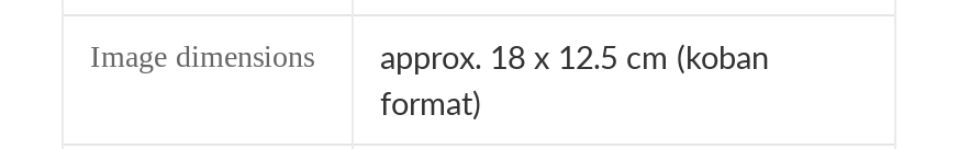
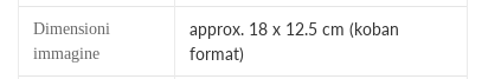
[90,40,314,73] Image dimensions -> [33,20,110,63] Dimensioni | immagine

